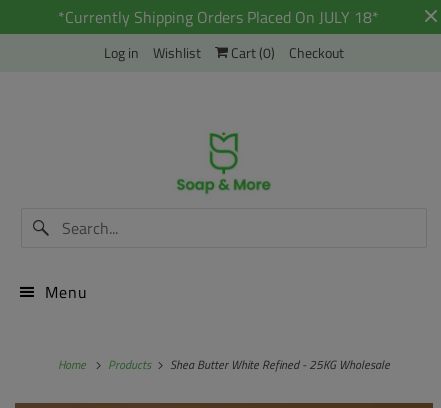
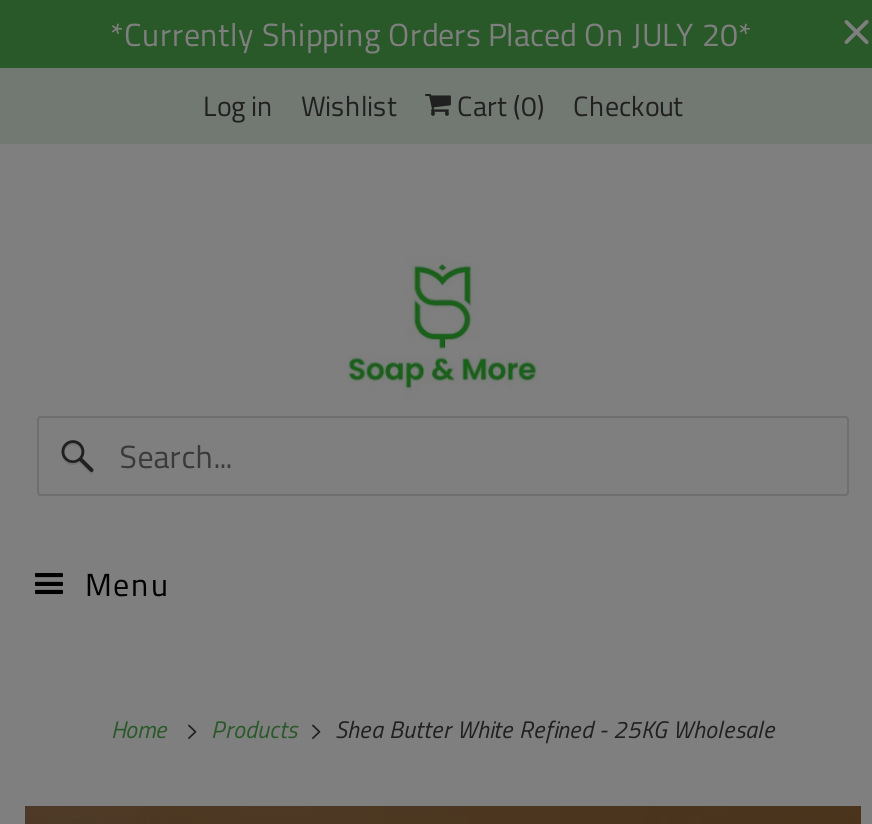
[57,5,378,29] *Currently Shipping Orders Placed On JULY 18* -> [110,10,752,58] *Currently Shipping Orders Placed On JULY 20*

